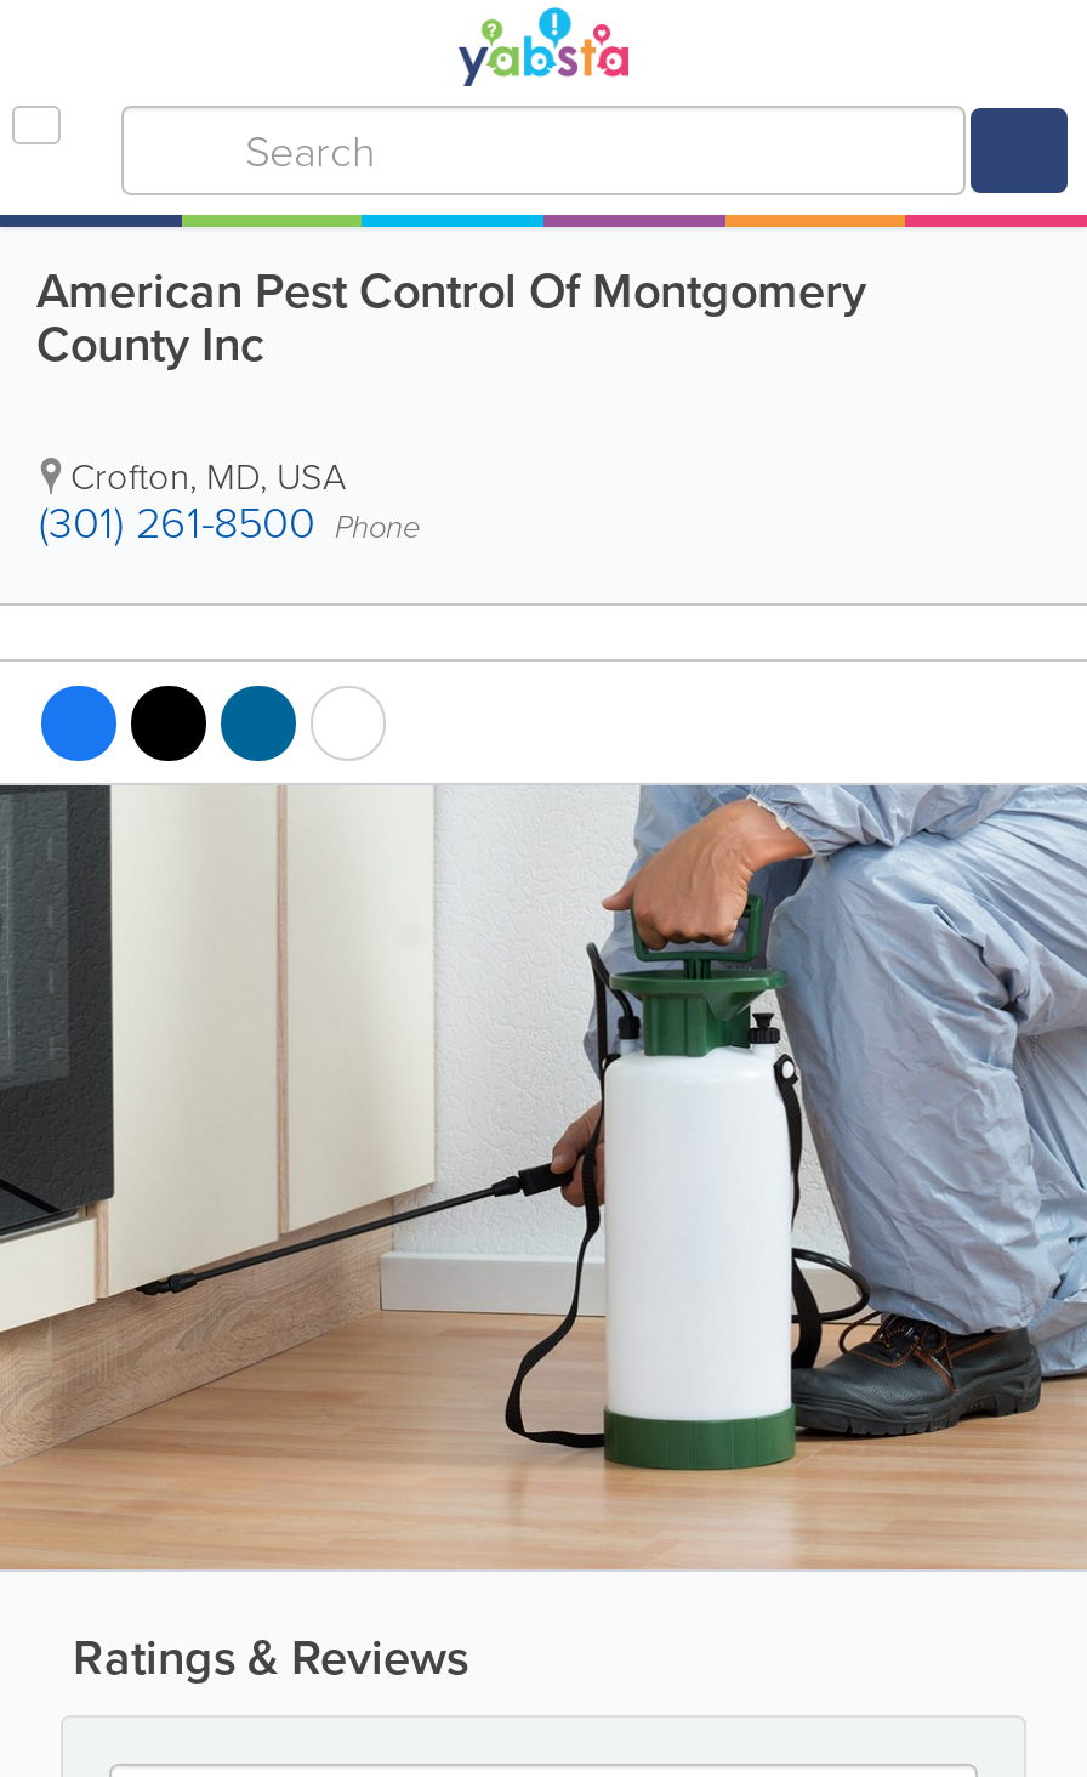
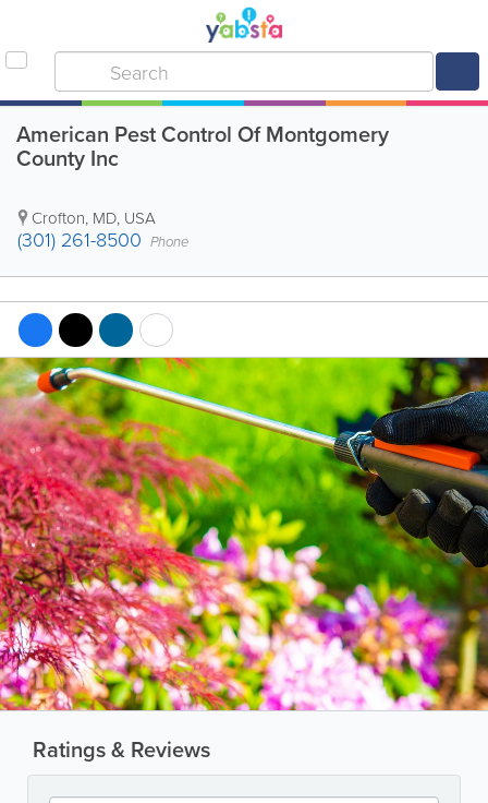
[7,783,1080,1572] [image] -> [3,357,485,711] [image]

